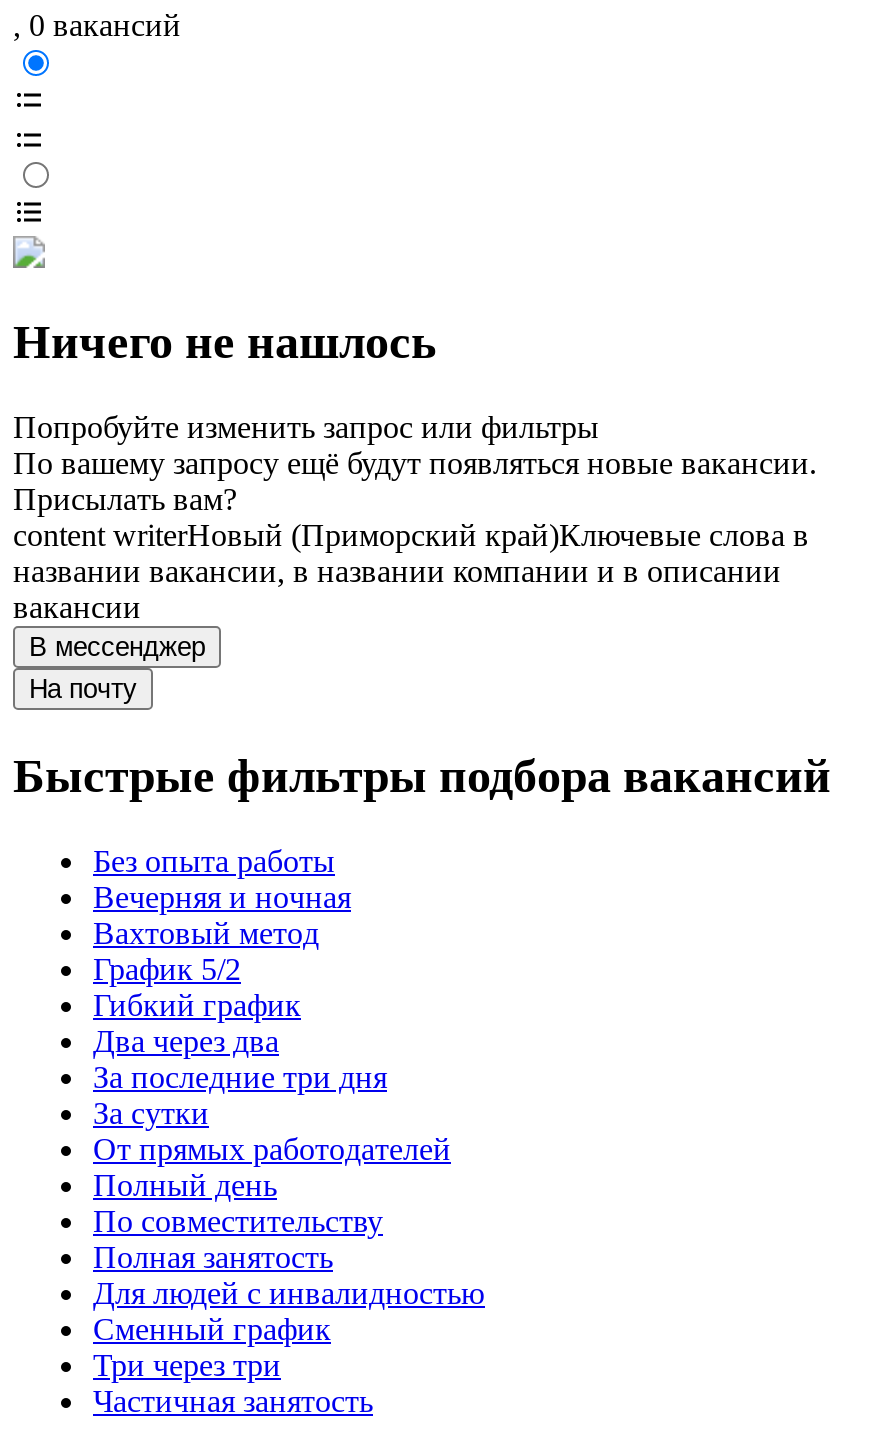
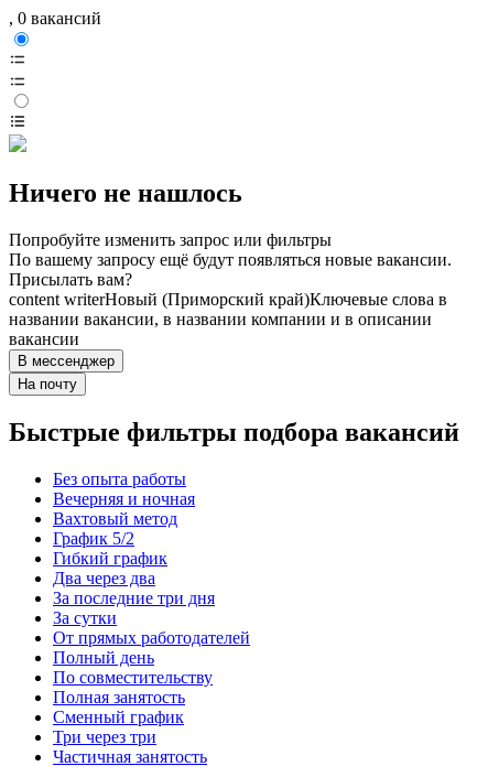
[93,1276,485,1310] Для людей с инвалидностью -> none

